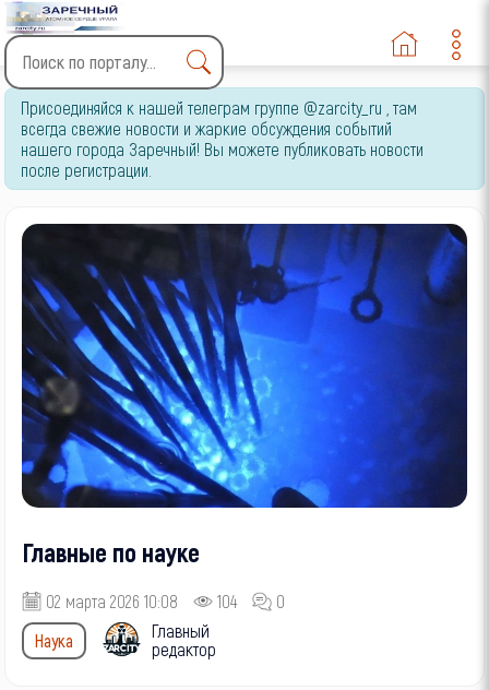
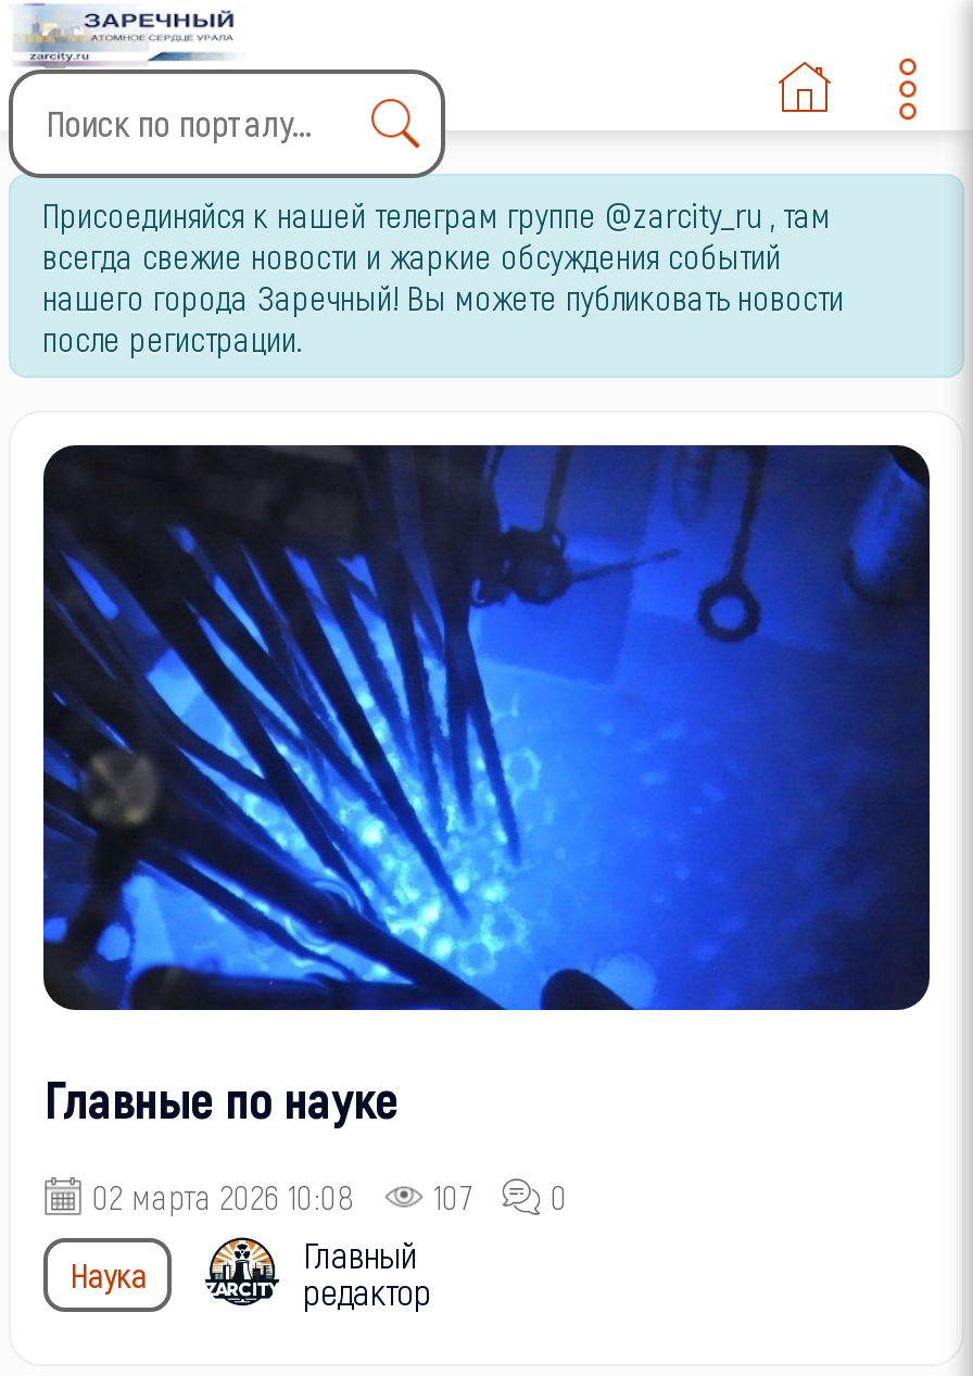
[46,591,285,611] 02 марта 2026 10:08 104 0 -> [92,1175,568,1216] 02 марта 2026 10:08 107 0

